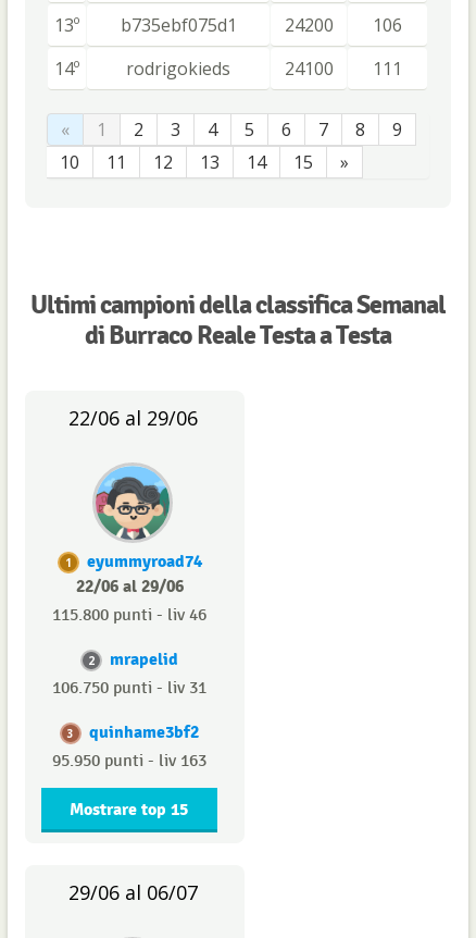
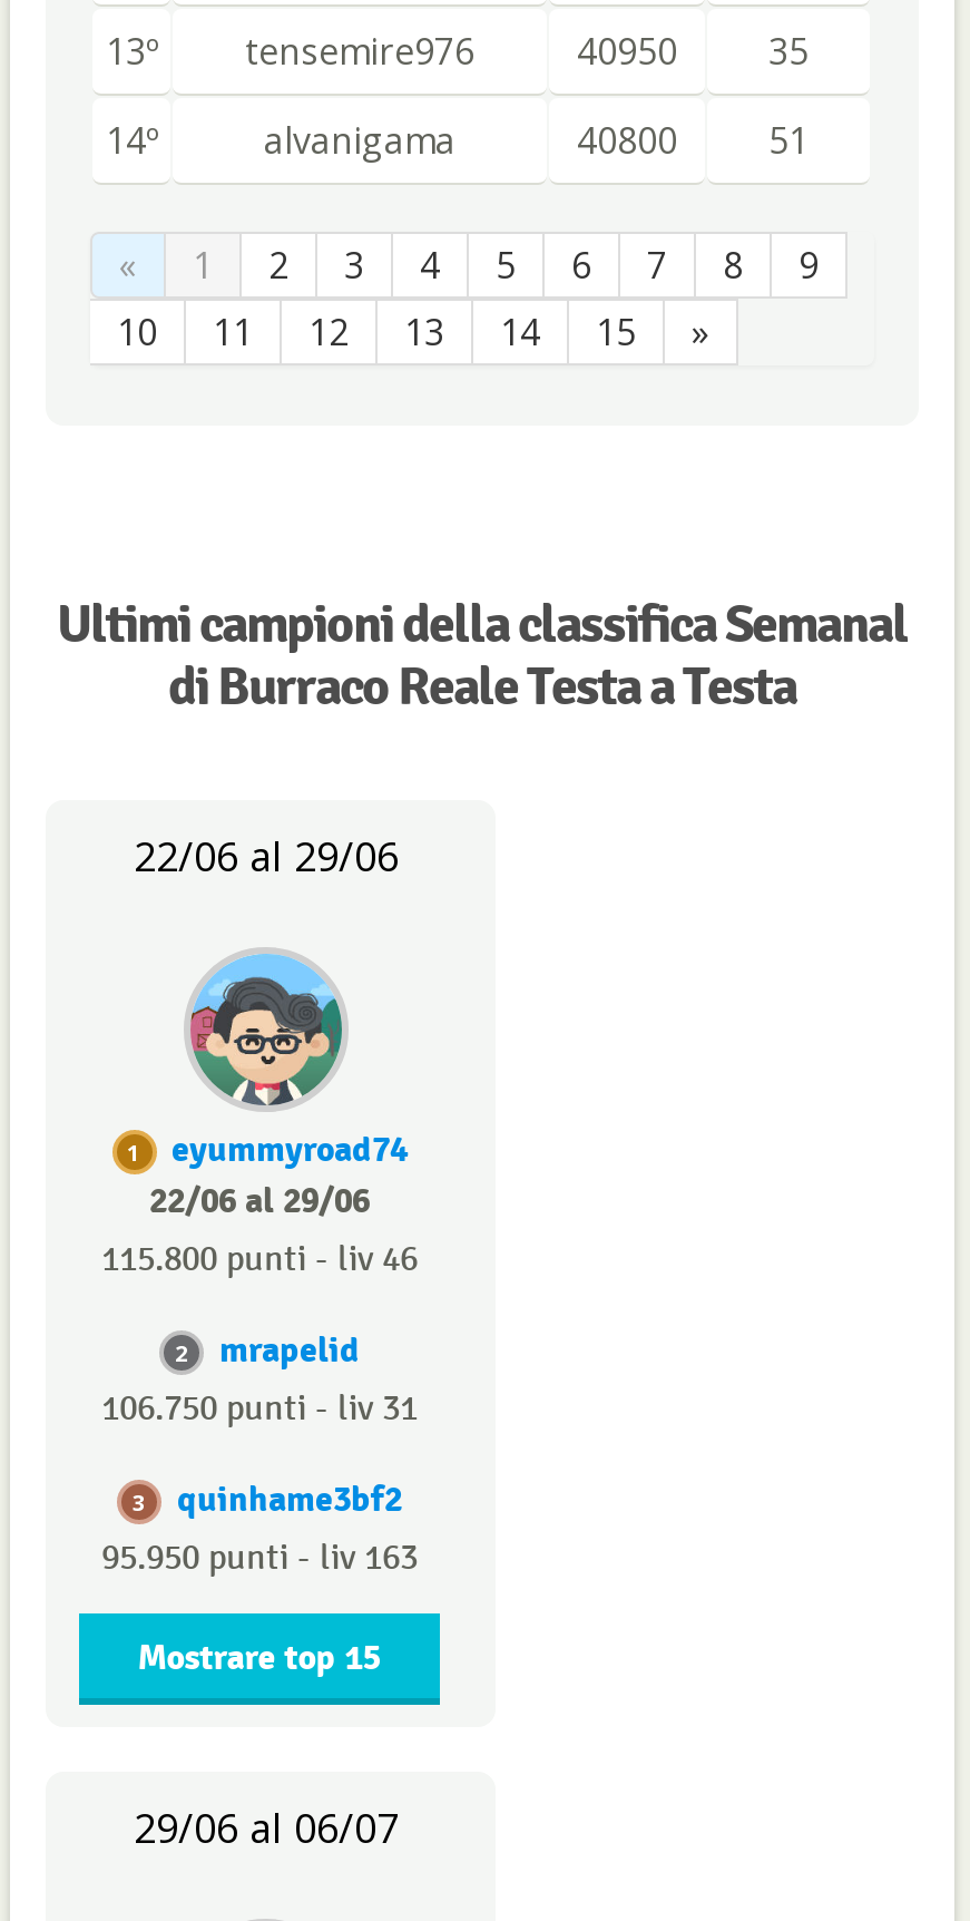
[120,13,402,37] b735ebf075d1 | 24200 | 106 -> [245,27,809,76] tensemire976 | 40950 | 35
[126,57,402,81] rodrigokieds | 24100 | 111 -> [264,116,809,165] alvanigama | 40800 | 51

